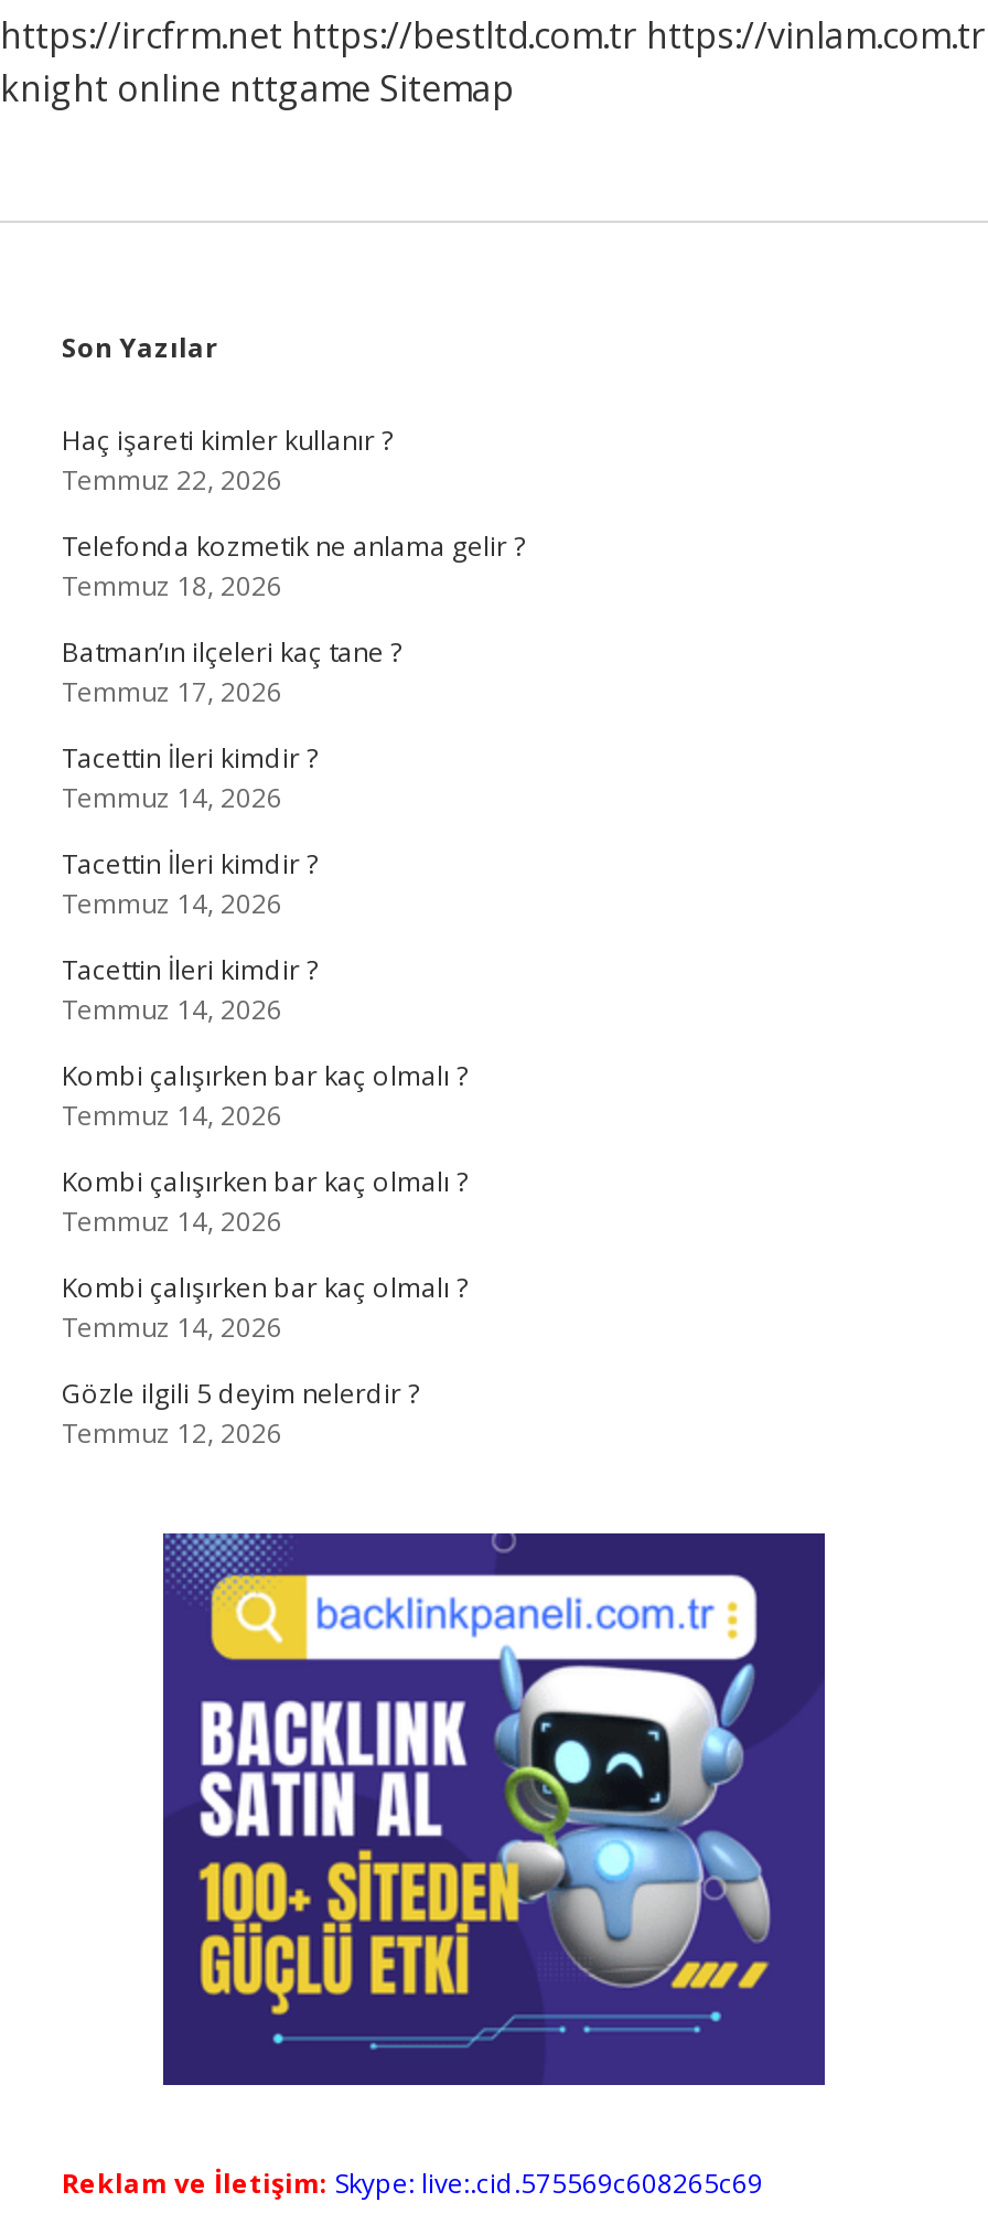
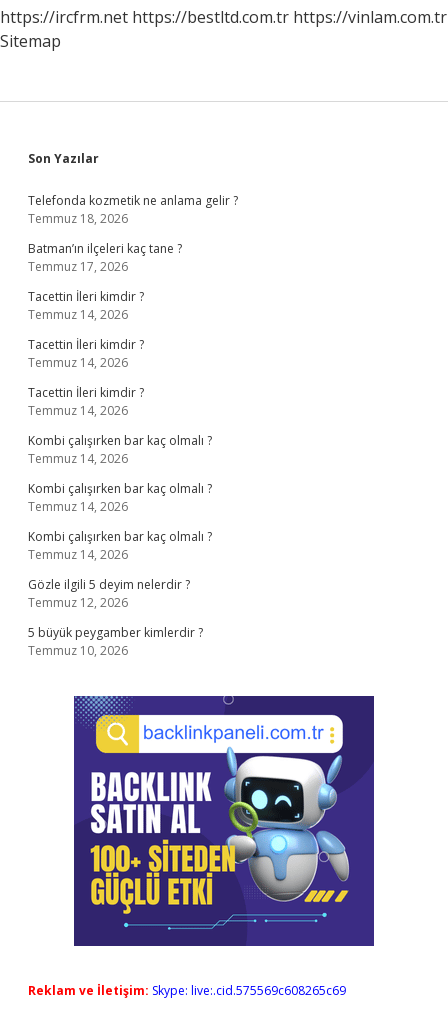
[0,64,514,113] knight online nttgame Sitemap -> [0,30,61,52] Sitemap
[62,421,393,499] Haç işareti kimler kullanır ? | Temmuz 22, 2026 -> none
moved [62,527,525,1452] -> [28,192,238,611]: Telefonda kozmetik ne anlama gelir ? | Temmuz 18, 2026 | Batman’ın ilçeleri kaç tane ? | ... | Gözle ilgili 5 deyim nelerdir ? | Temmuz 12, 2026
none -> [28,624,203,659] 5 büyük peygamber kimlerdir ? | Temmuz 10, 2026

